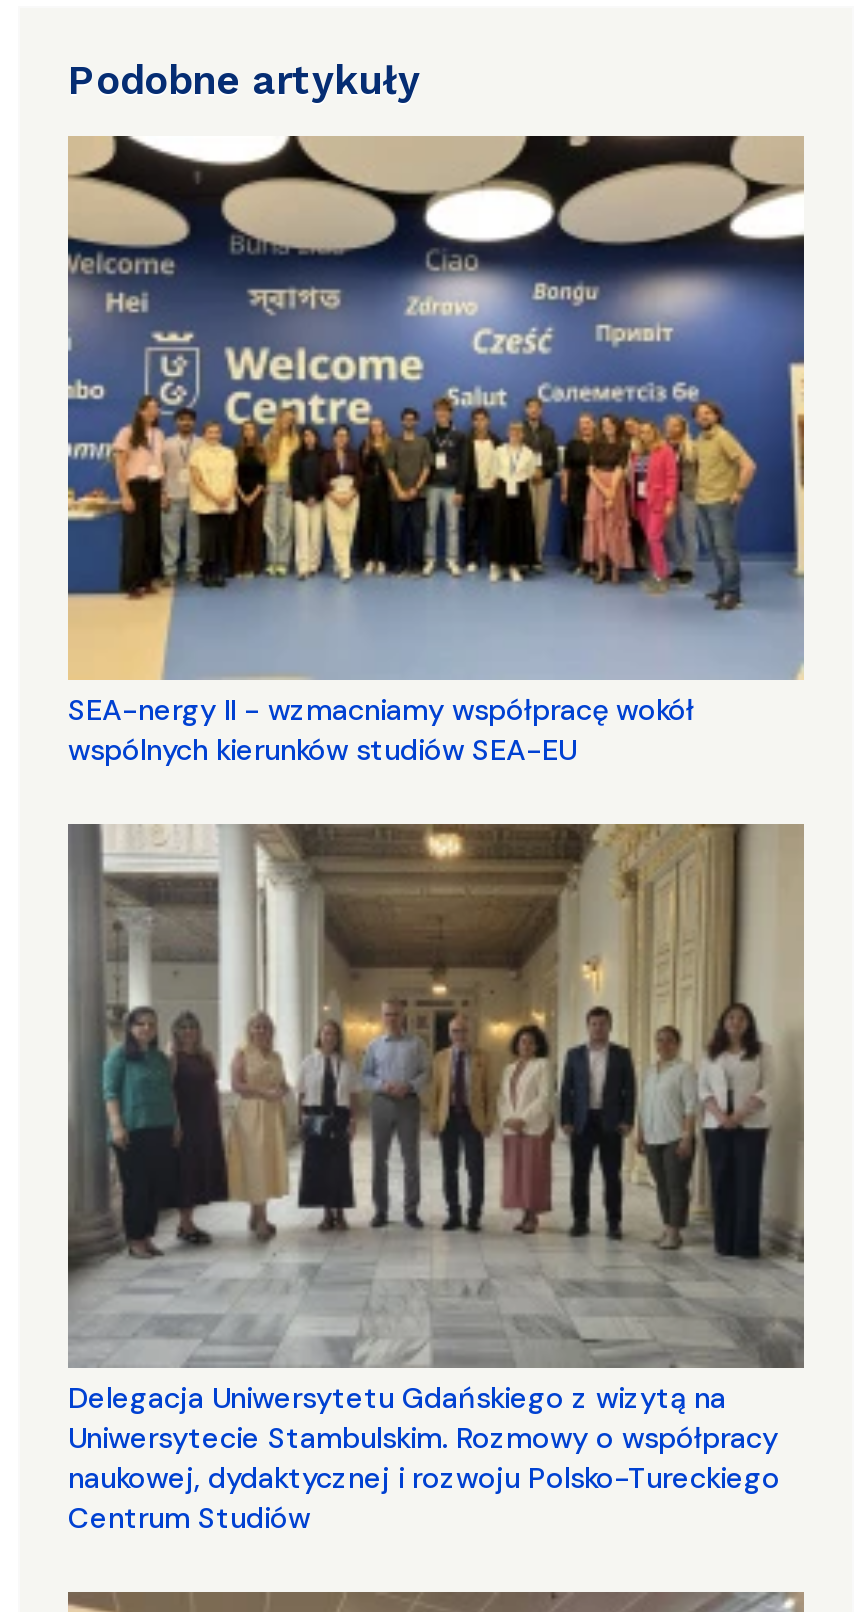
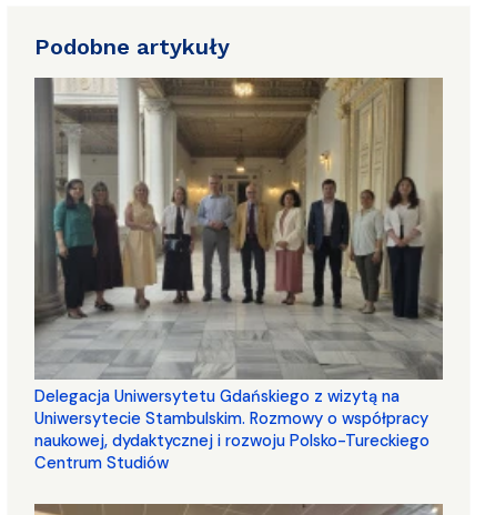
[68,134,806,770] [image] | SEA-nergy II - wzmacniamy współpracę wokół | wspólnych kierunków studiów SEA-EU -> none

